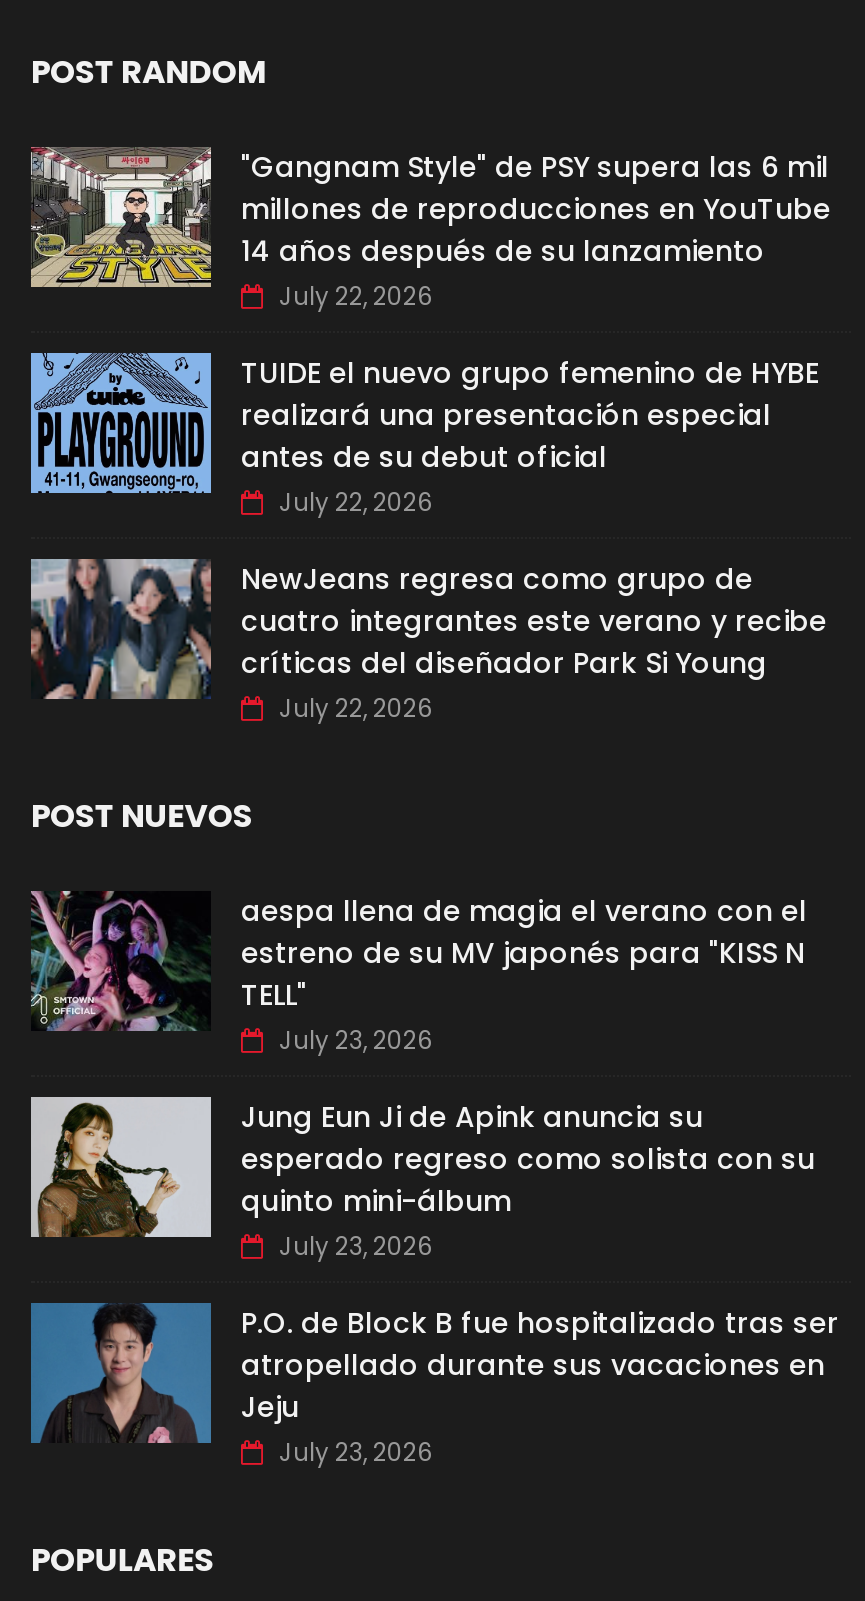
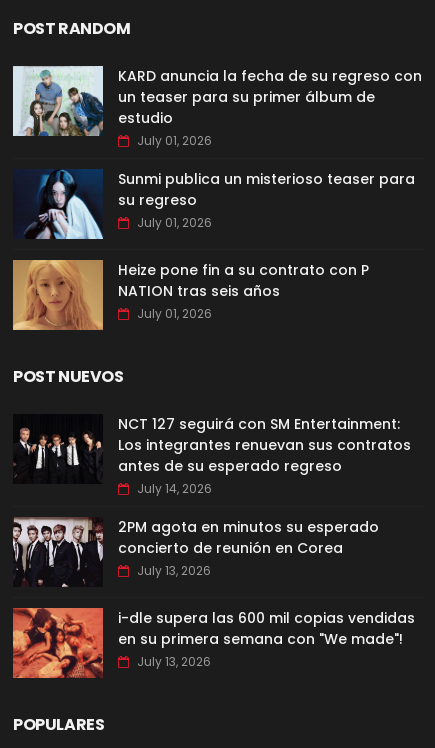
[29,147,831,314] [image] | "Gangnam Style" de PSY supera las 6 mil | millones de reproducciones en YouTube | 14 años después de su lanzamiento | July 22, 2026 -> [12,65,422,149] [image] | KARD anuncia la fecha de su regreso con | un teaser para su primer álbum de | estudio | July 01, 2026
[29,351,819,520] [image] | TUIDE el nuevo grupo femenino de HYBE | realizará una presentación especial | antes de su debut oficial | July 22, 2026 -> [13,169,415,240] [image] | Sunmi publica un misterioso teaser para | su regreso | July 01, 2026
[29,557,827,726] [image] | NewJeans regresa como grupo de | cuatro integrantes este verano y recibe | críticas del diseñador Park Si Young | July 22, 2026 -> [12,259,369,331] [image] | Heize pone fin a su contrato con P | NATION tras seis años | July 01, 2026
[29,889,807,1058] [image] | aespa llena de magia el verano con el | estreno de su MV japonés para "KISS N | TELL" | July 23, 2026 -> [13,414,411,497] [image] | NCT 127 seguirá con SM Entertainment: | Los integrantes renuevan sus contratos | antes de su esperado regreso | July 14, 2026
[29,1095,815,1264] [image] | Jung Eun Ji de Apink anuncia su | esperado regreso como solista con su | quinto mini-álbum | July 23, 2026 -> [12,517,379,579] [image] | 2PM agota en minutos su esperado | concierto de reunión en Corea | July 13, 2026
[29,1301,839,1470] [image] | P.O. de Block B fue hospitalizado tras ser | atropellado durante sus vacaciones en | Jeju | July 23, 2026 -> [12,607,415,679] [image] | i-dle supera las 600 mil copias vendidas | en su primera semana con "We made"! | July 13, 2026

